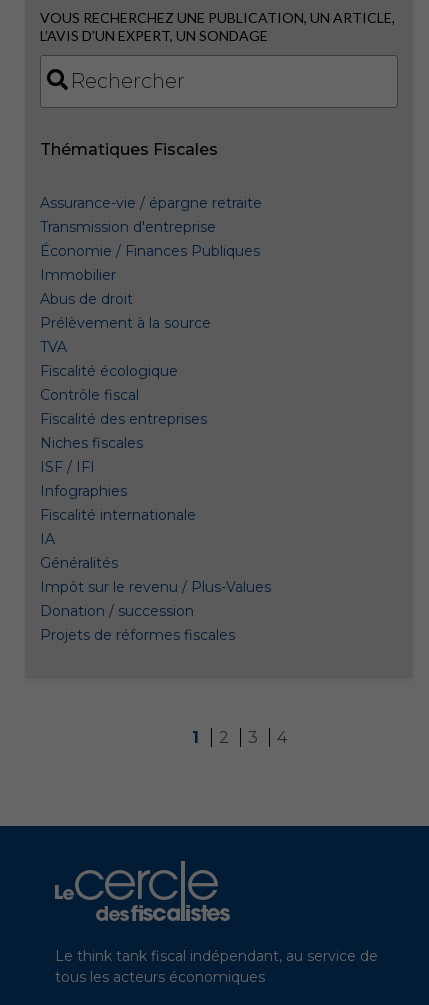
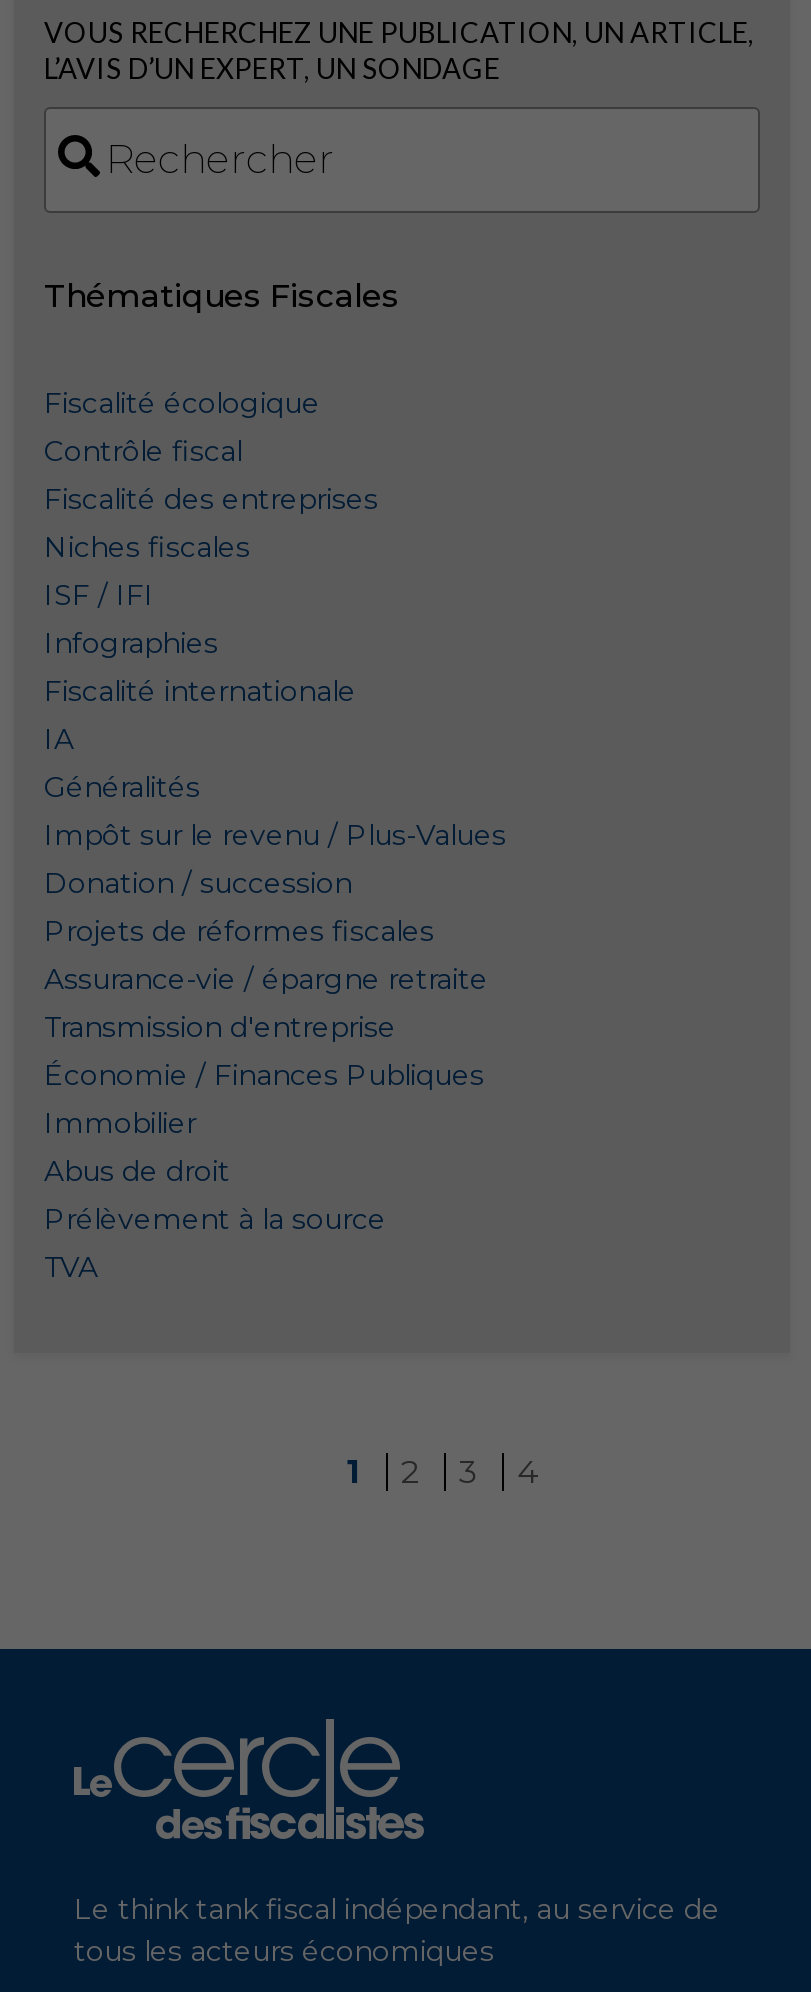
moved [40,194,262,356] -> [44,960,488,1284]: Assurance-vie / épargne retraite | Transmission d'entreprise | Économie / Finances Publiques | Immobilier | Abus de droit | Prélèvement à la source | TVA
moved [40,362,271,644] -> [44,384,506,948]: Fiscalité écologique | Contrôle fiscal | Fiscalité des entreprises | ... | Donation / succession | Projets de réformes fiscales

